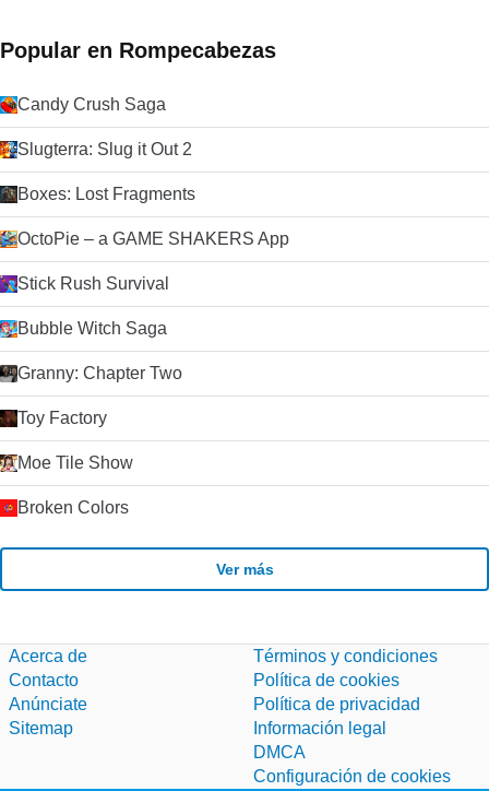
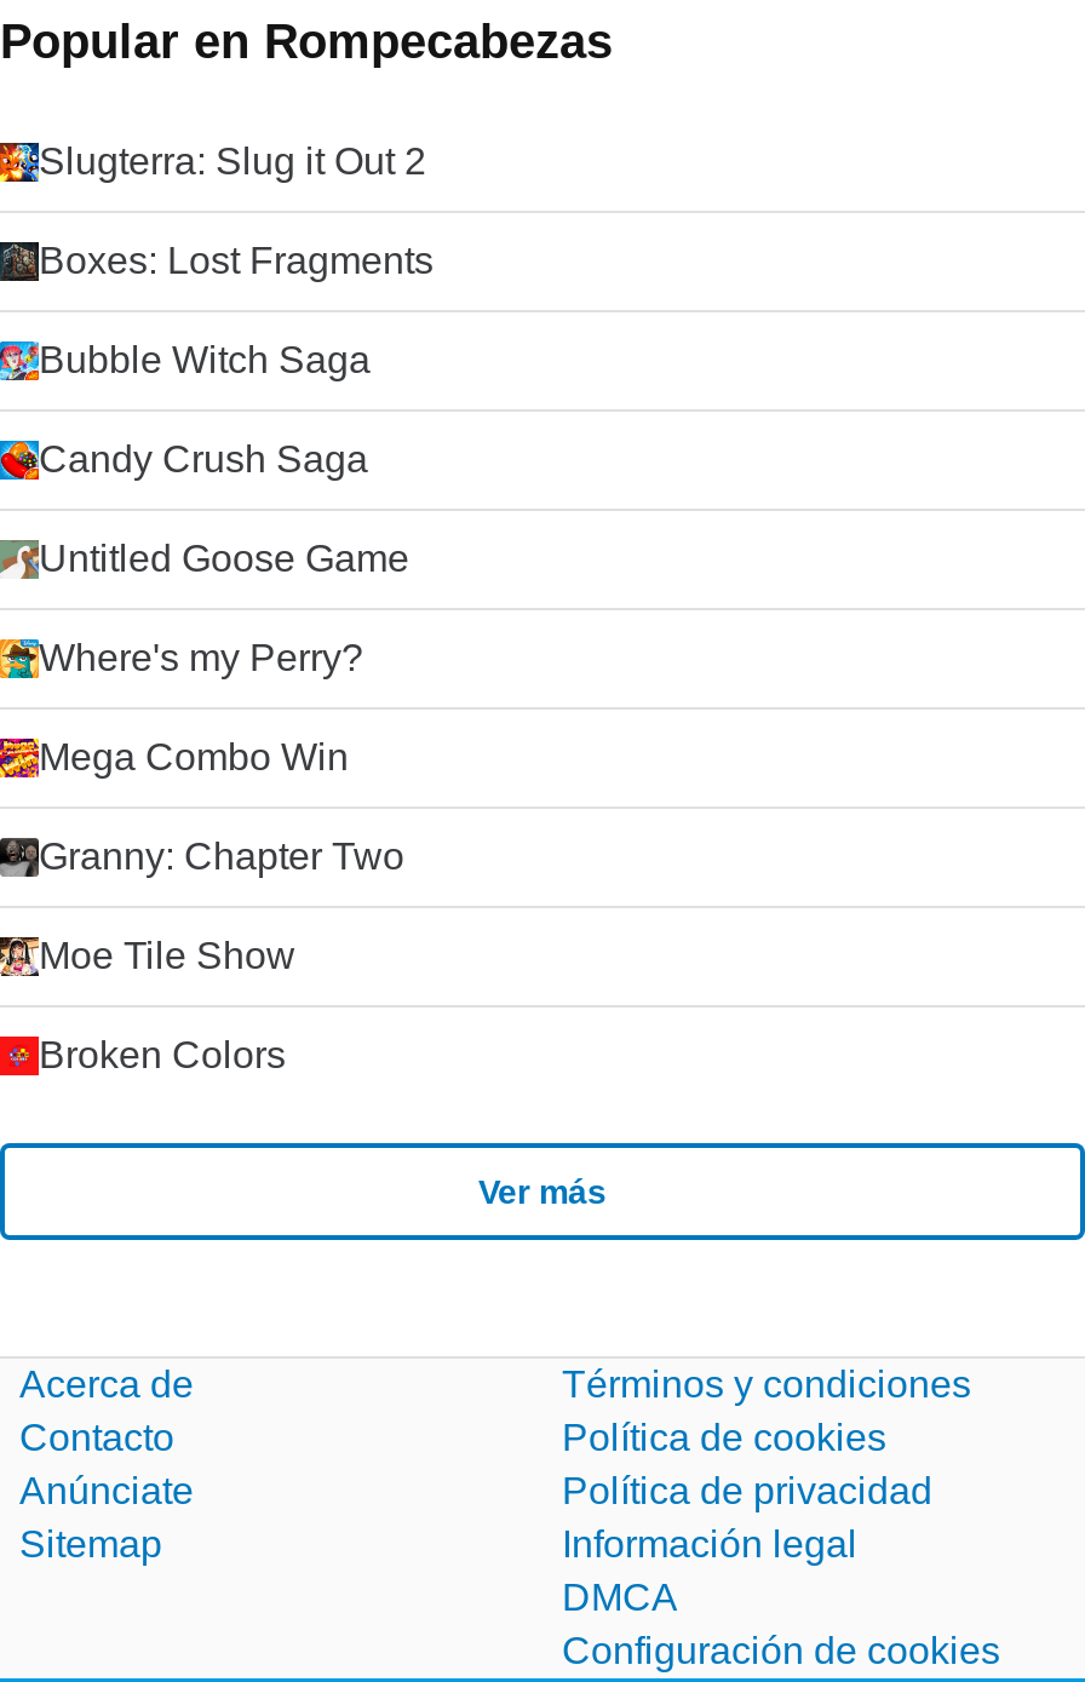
moved [17,95,166,114] -> [39,438,368,480]: Candy Crush Saga
moved [17,140,195,203] -> [39,140,434,281]: Slugterra: Slug it Out 2 | Boxes: Lost Fragments
[17,229,289,293] OctoPie – a GAME SHAKERS App | Stick Rush Survival -> none
moved [17,319,167,338] -> [39,339,371,380]: Bubble Witch Saga
none -> [39,538,409,777] Untitled Goose Game | Where's my Perry? | Mega Combo Win
moved [17,364,182,382] -> [39,836,404,877]: Granny: Chapter Two
[17,409,107,427] Toy Factory -> none

